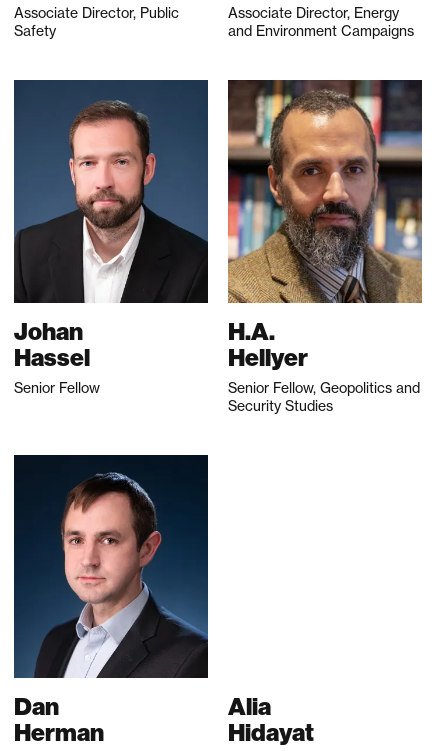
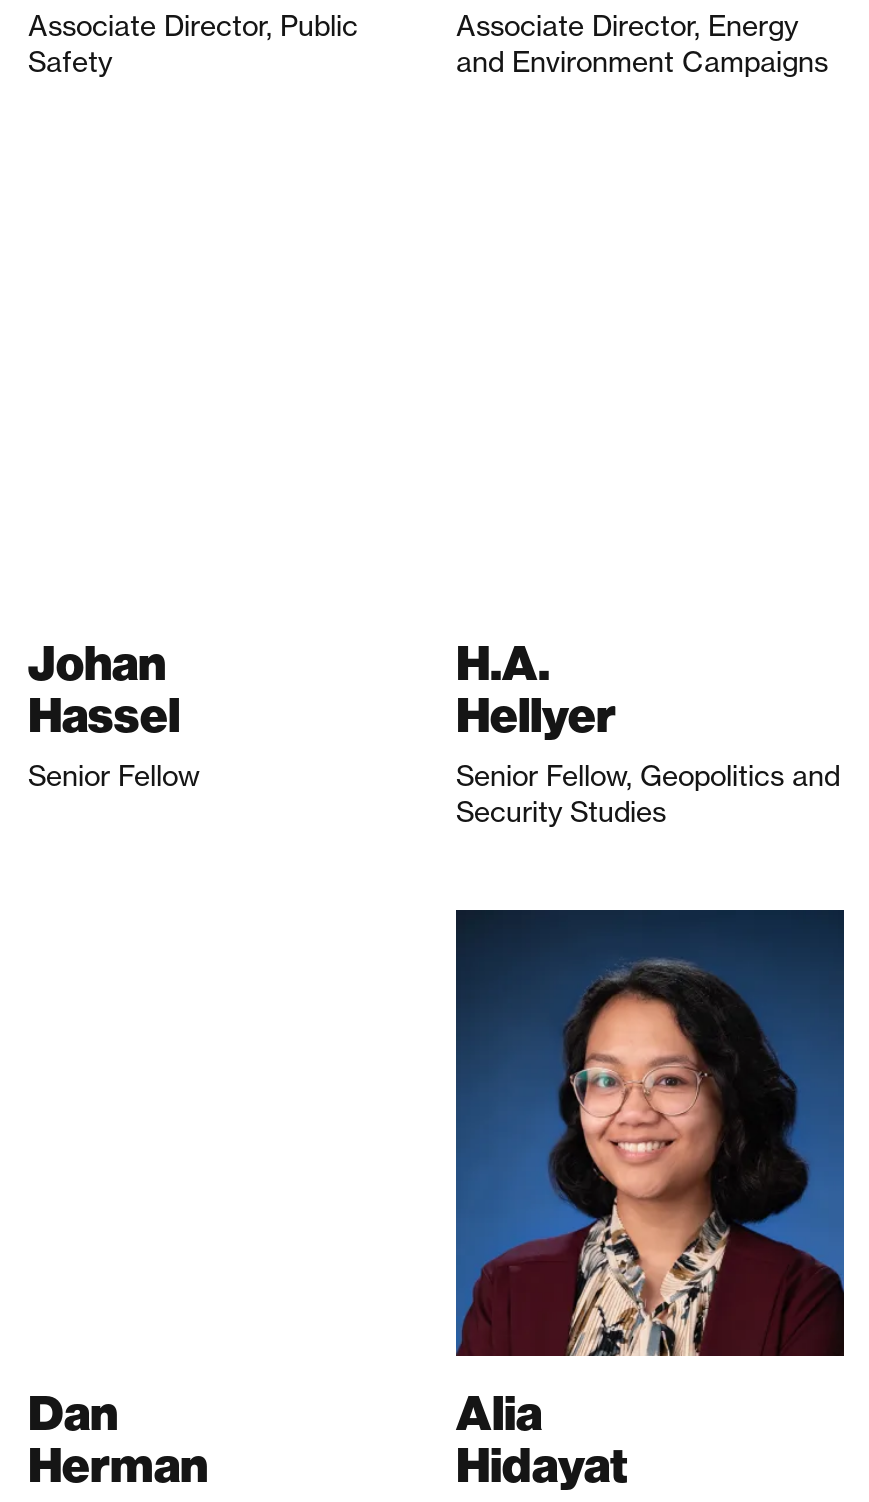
[13,79,209,304] [image] -> none
[227,79,423,304] [image] -> none
none -> [454,908,846,1358] [image]
[13,454,209,679] [image] -> none

